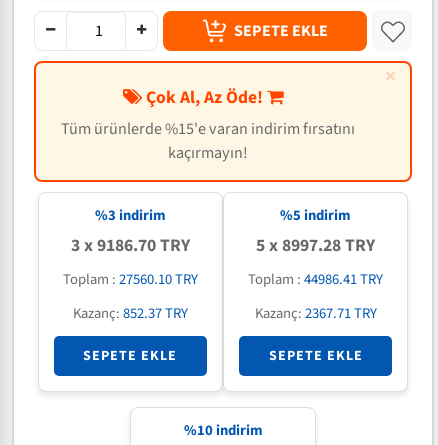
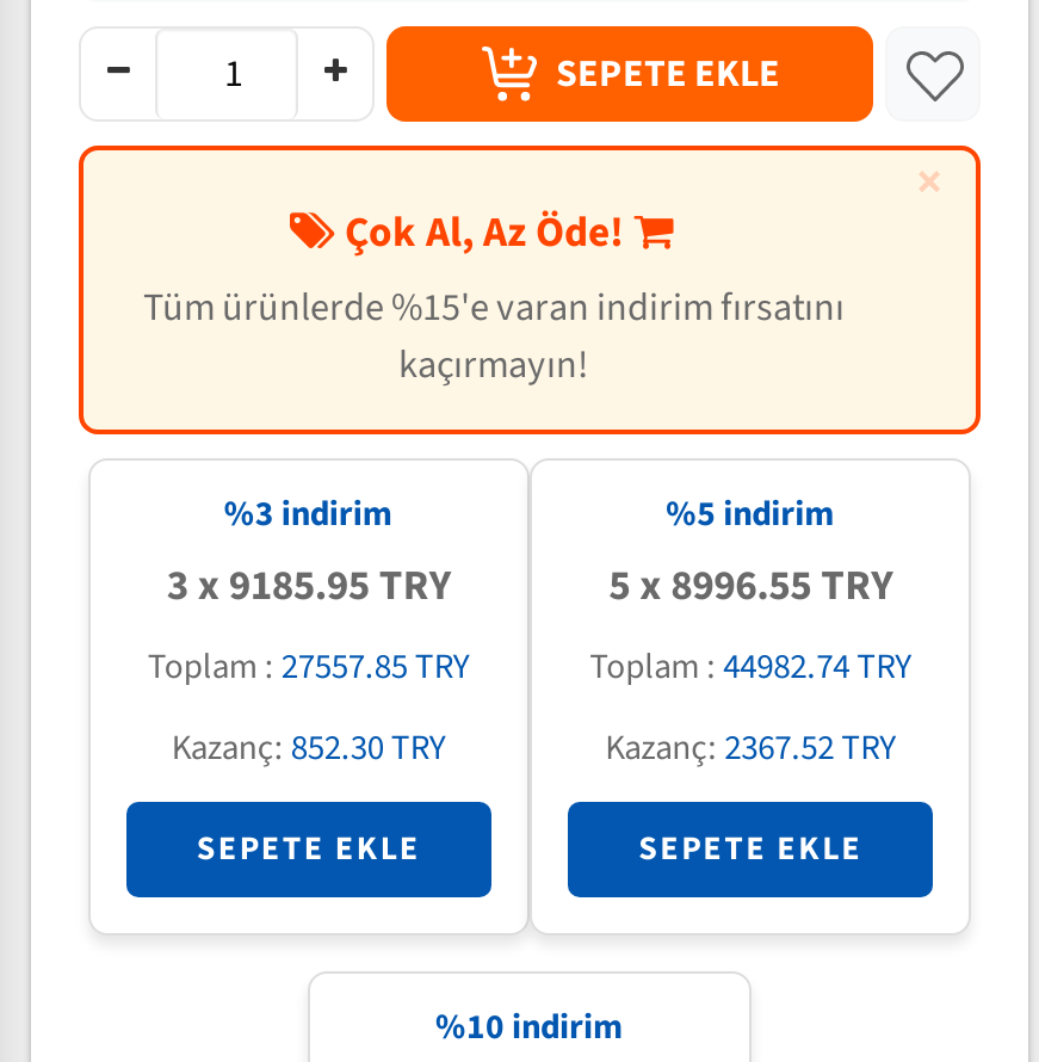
[71,233,190,258] 3 x 9186.70 TRY -> [167,556,451,616] 3 x 9185.95 TRY
[256,233,375,258] 5 x 8997.28 TRY -> [609,556,893,616] 5 x 8996.55 TRY
[63,269,198,290] Toplam : 27560.10 TRY -> [148,642,470,692] Toplam : 27557.85 TRY
[248,269,383,290] Toplam : 44986.41 TRY -> [590,642,912,692] Toplam : 44982.74 TRY
[73,303,188,324] Kazanç: 852.37 TRY -> [172,723,446,773] Kazanç: 852.30 TRY
[255,303,377,324] Kazanç: 2367.71 TRY -> [605,723,896,773] Kazanç: 2367.52 TRY

